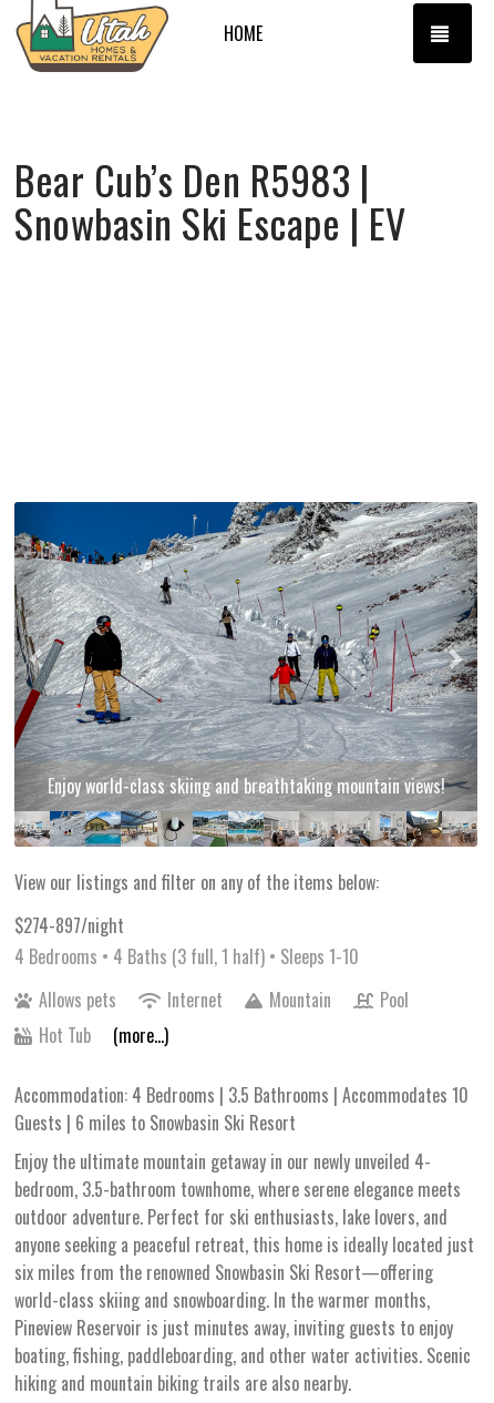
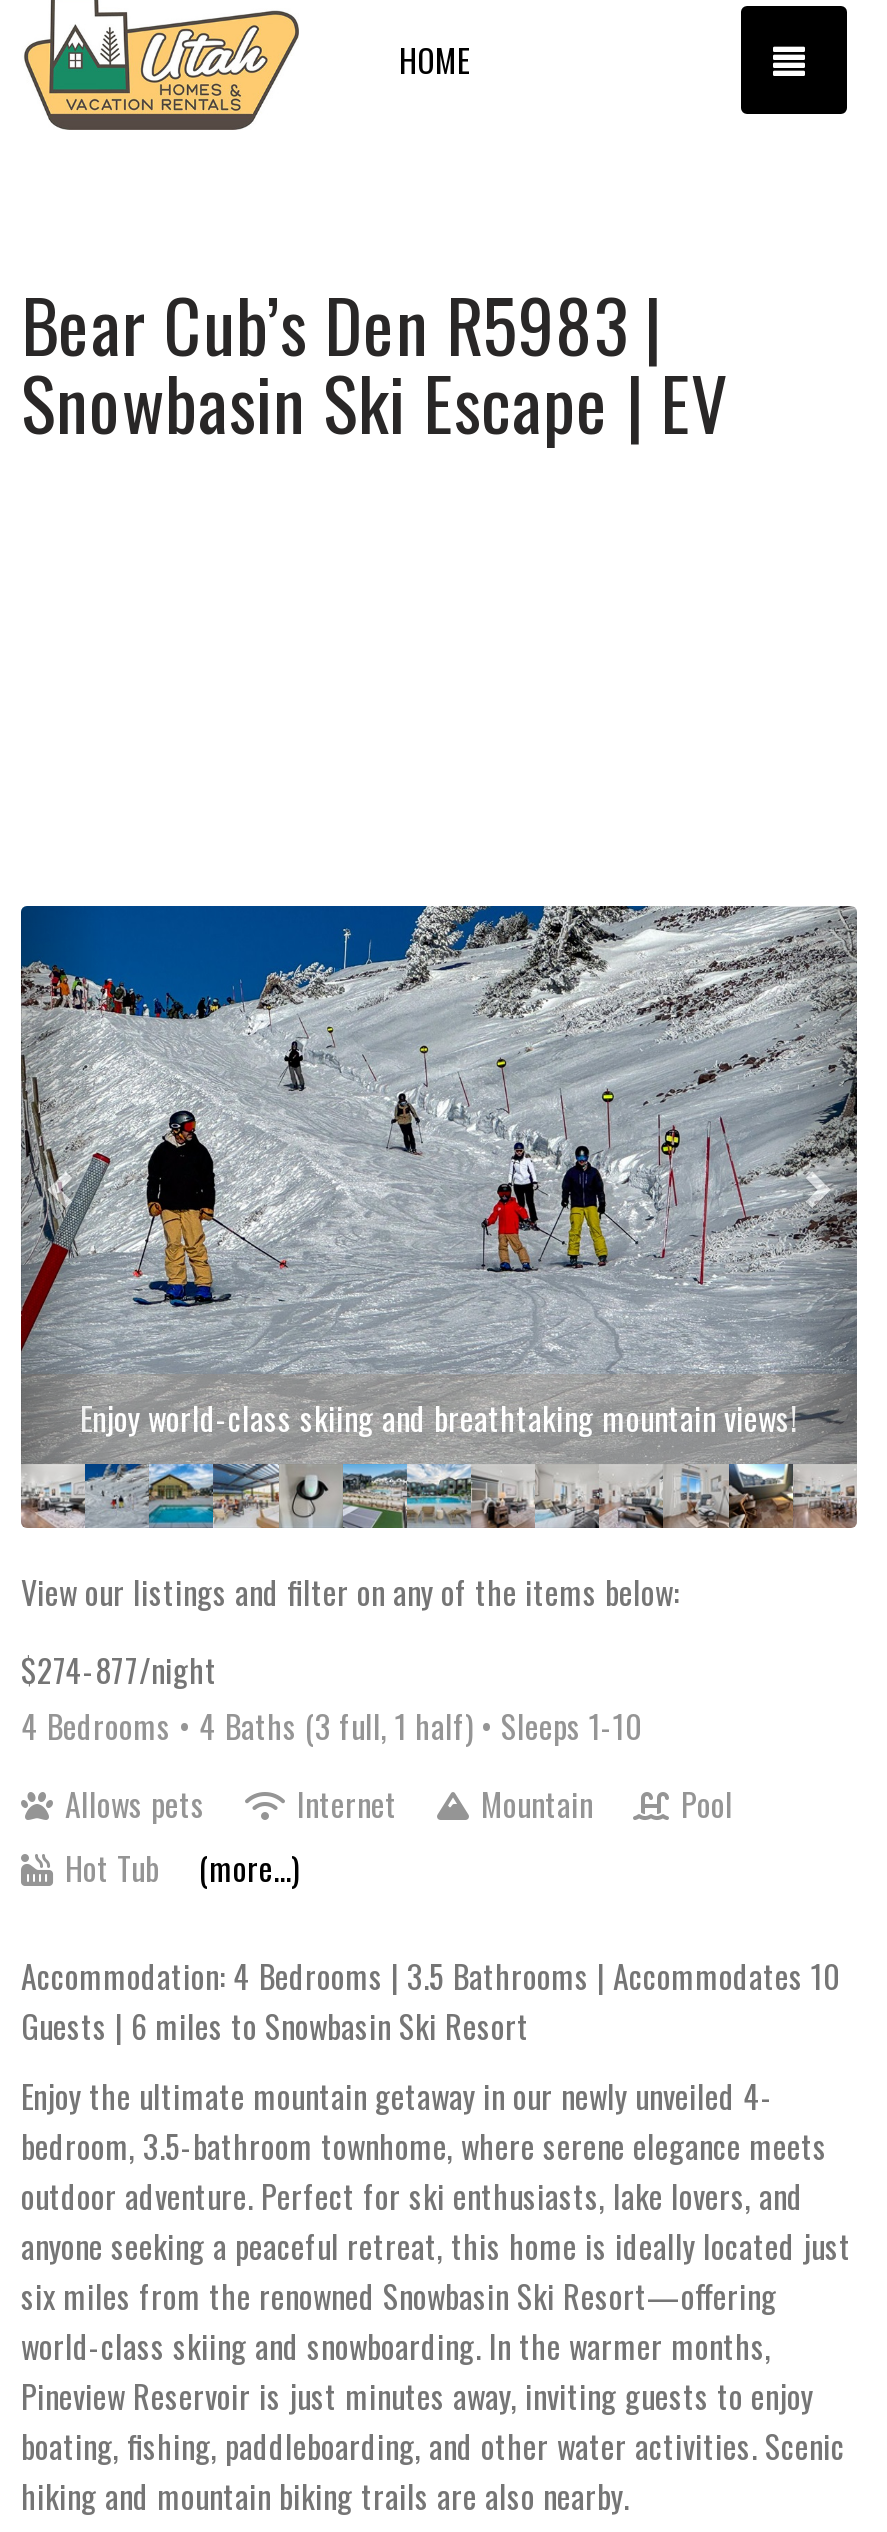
[14,912,124,938] $274-897/night -> [21,1646,217,1694] $274-877/night

